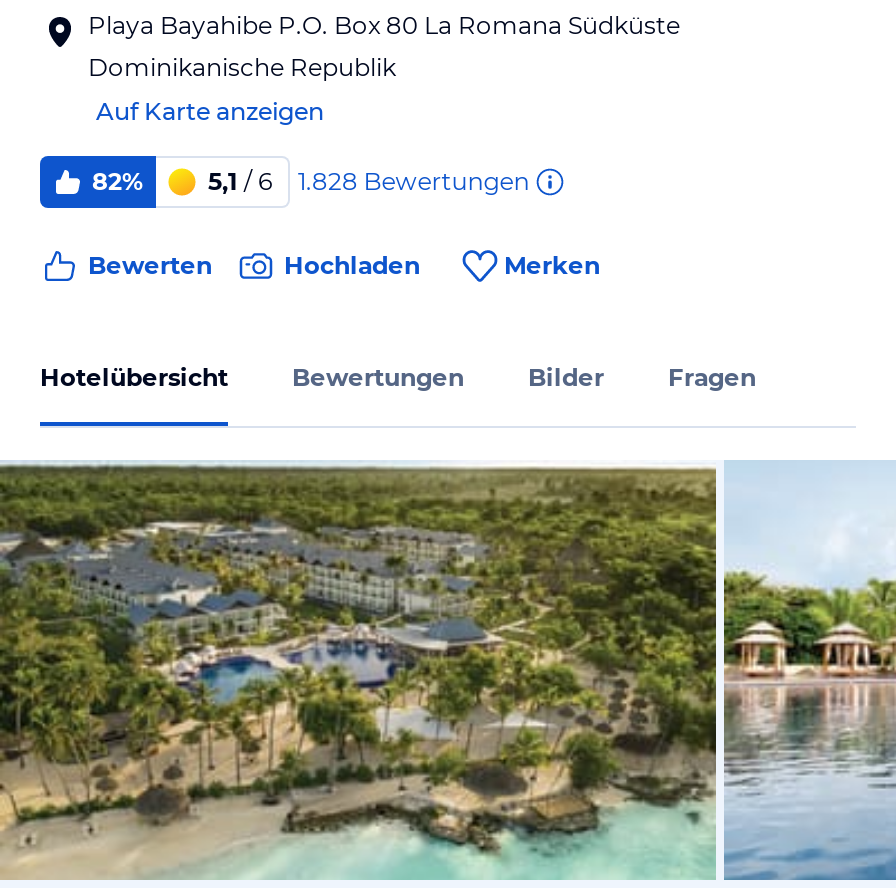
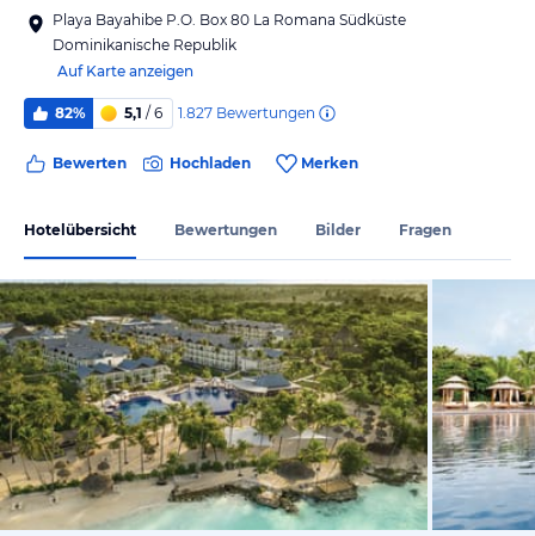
[208,165,530,196] 5,1 / 6 1.828 Bewertungen -> [124,103,315,122] 5,1 / 6 1.827 Bewertungen

